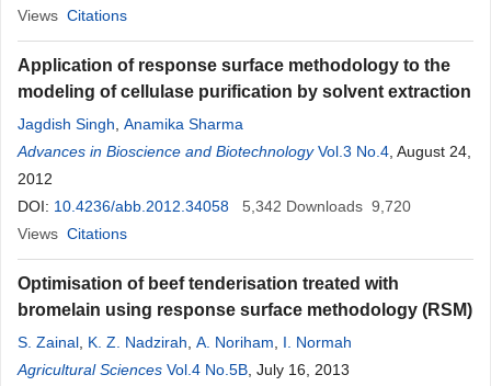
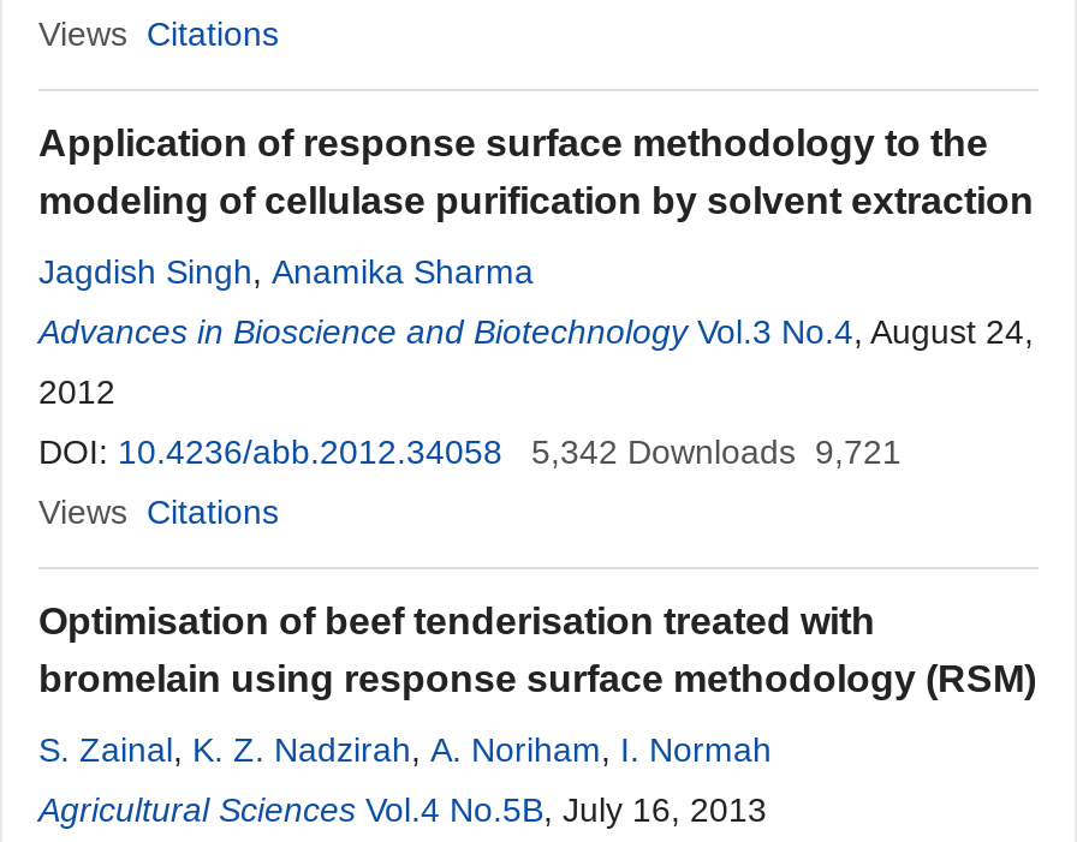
[18,197,411,215] DOI: 10.4236/abb.2012.34058 5,342 Downloads 9,720 -> [38,432,902,471] DOI: 10.4236/abb.2012.34058 5,342 Downloads 9,721

